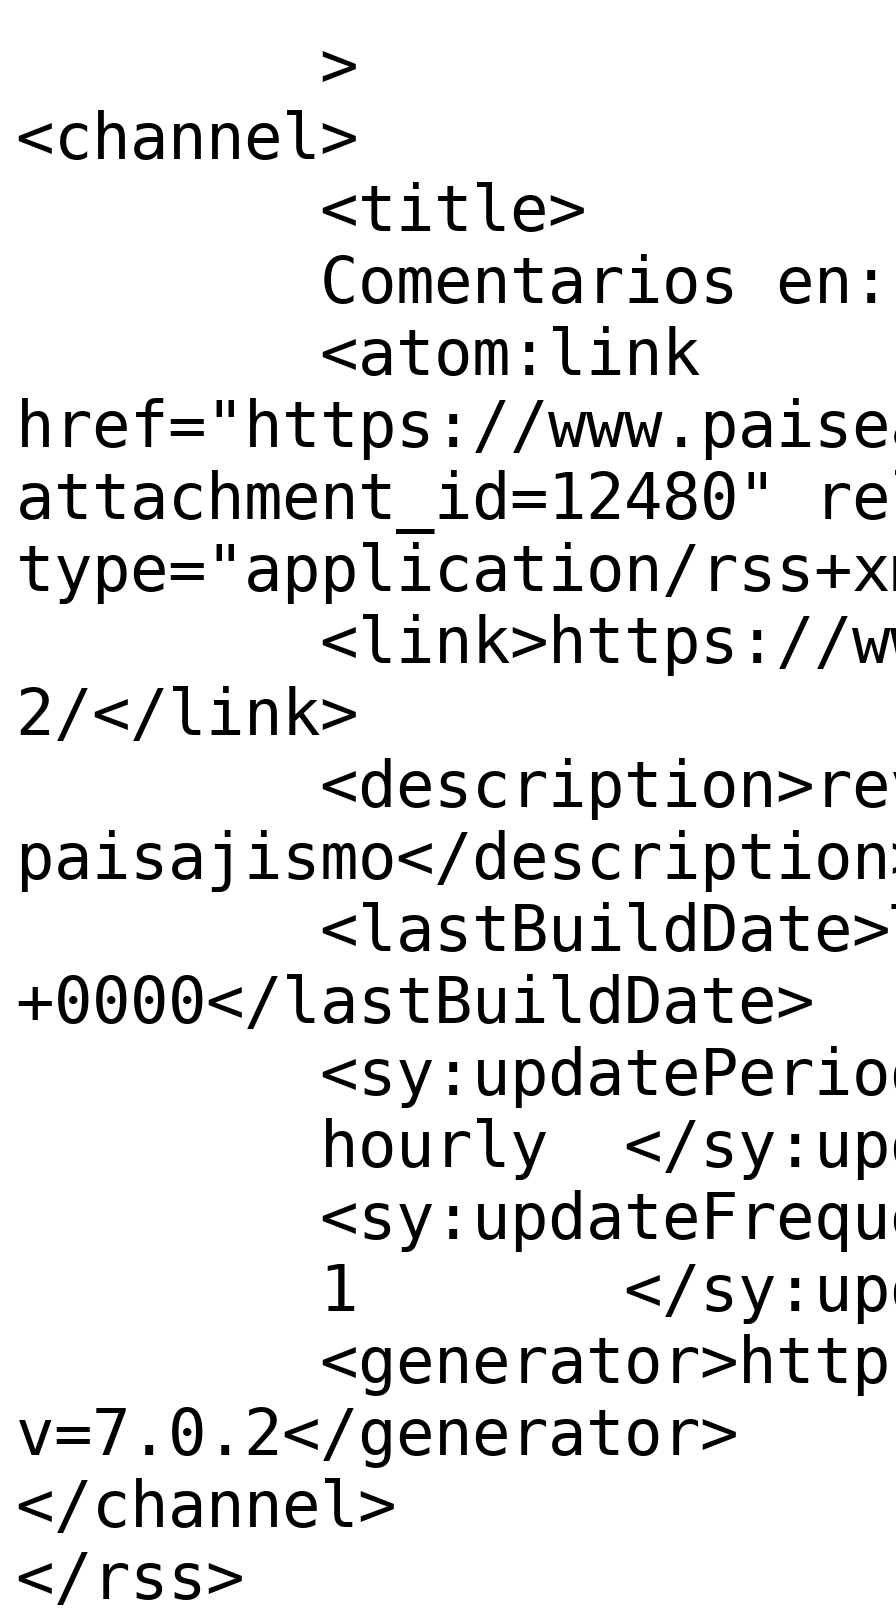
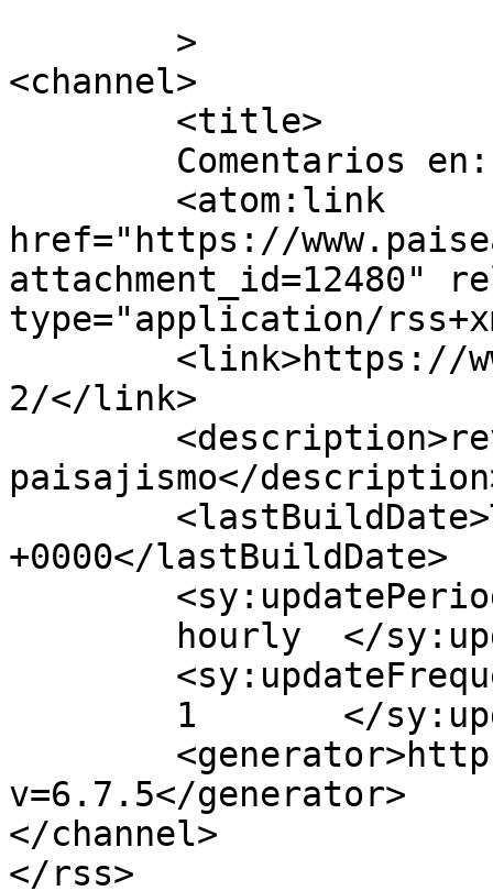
[16,1397,738,1469] v=7.0.2</generator> -> [9,774,406,814] v=6.7.5</generator>

